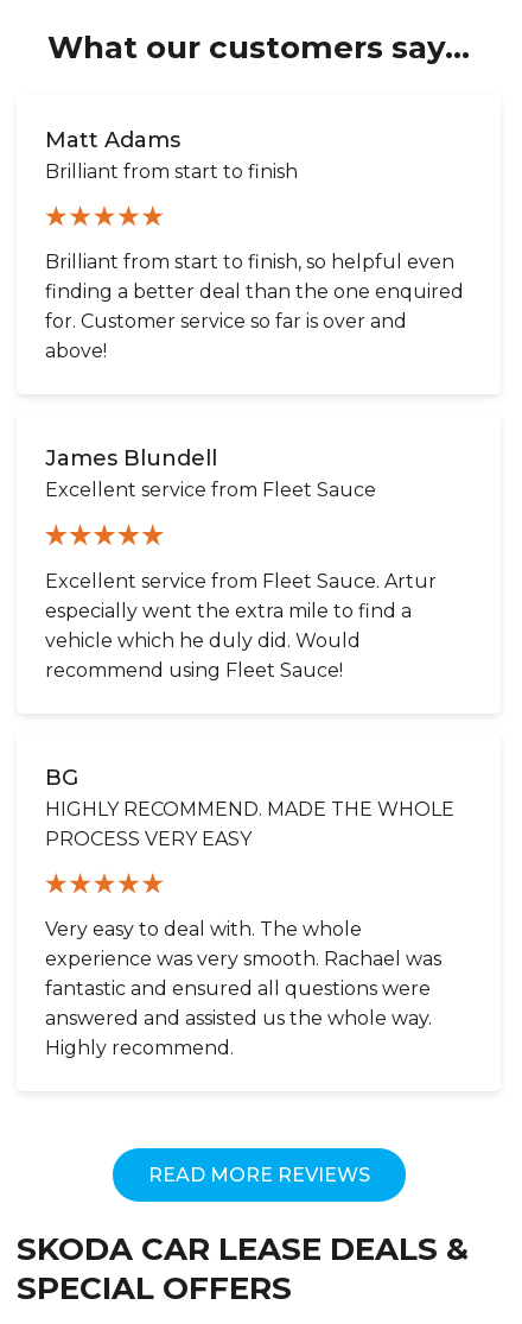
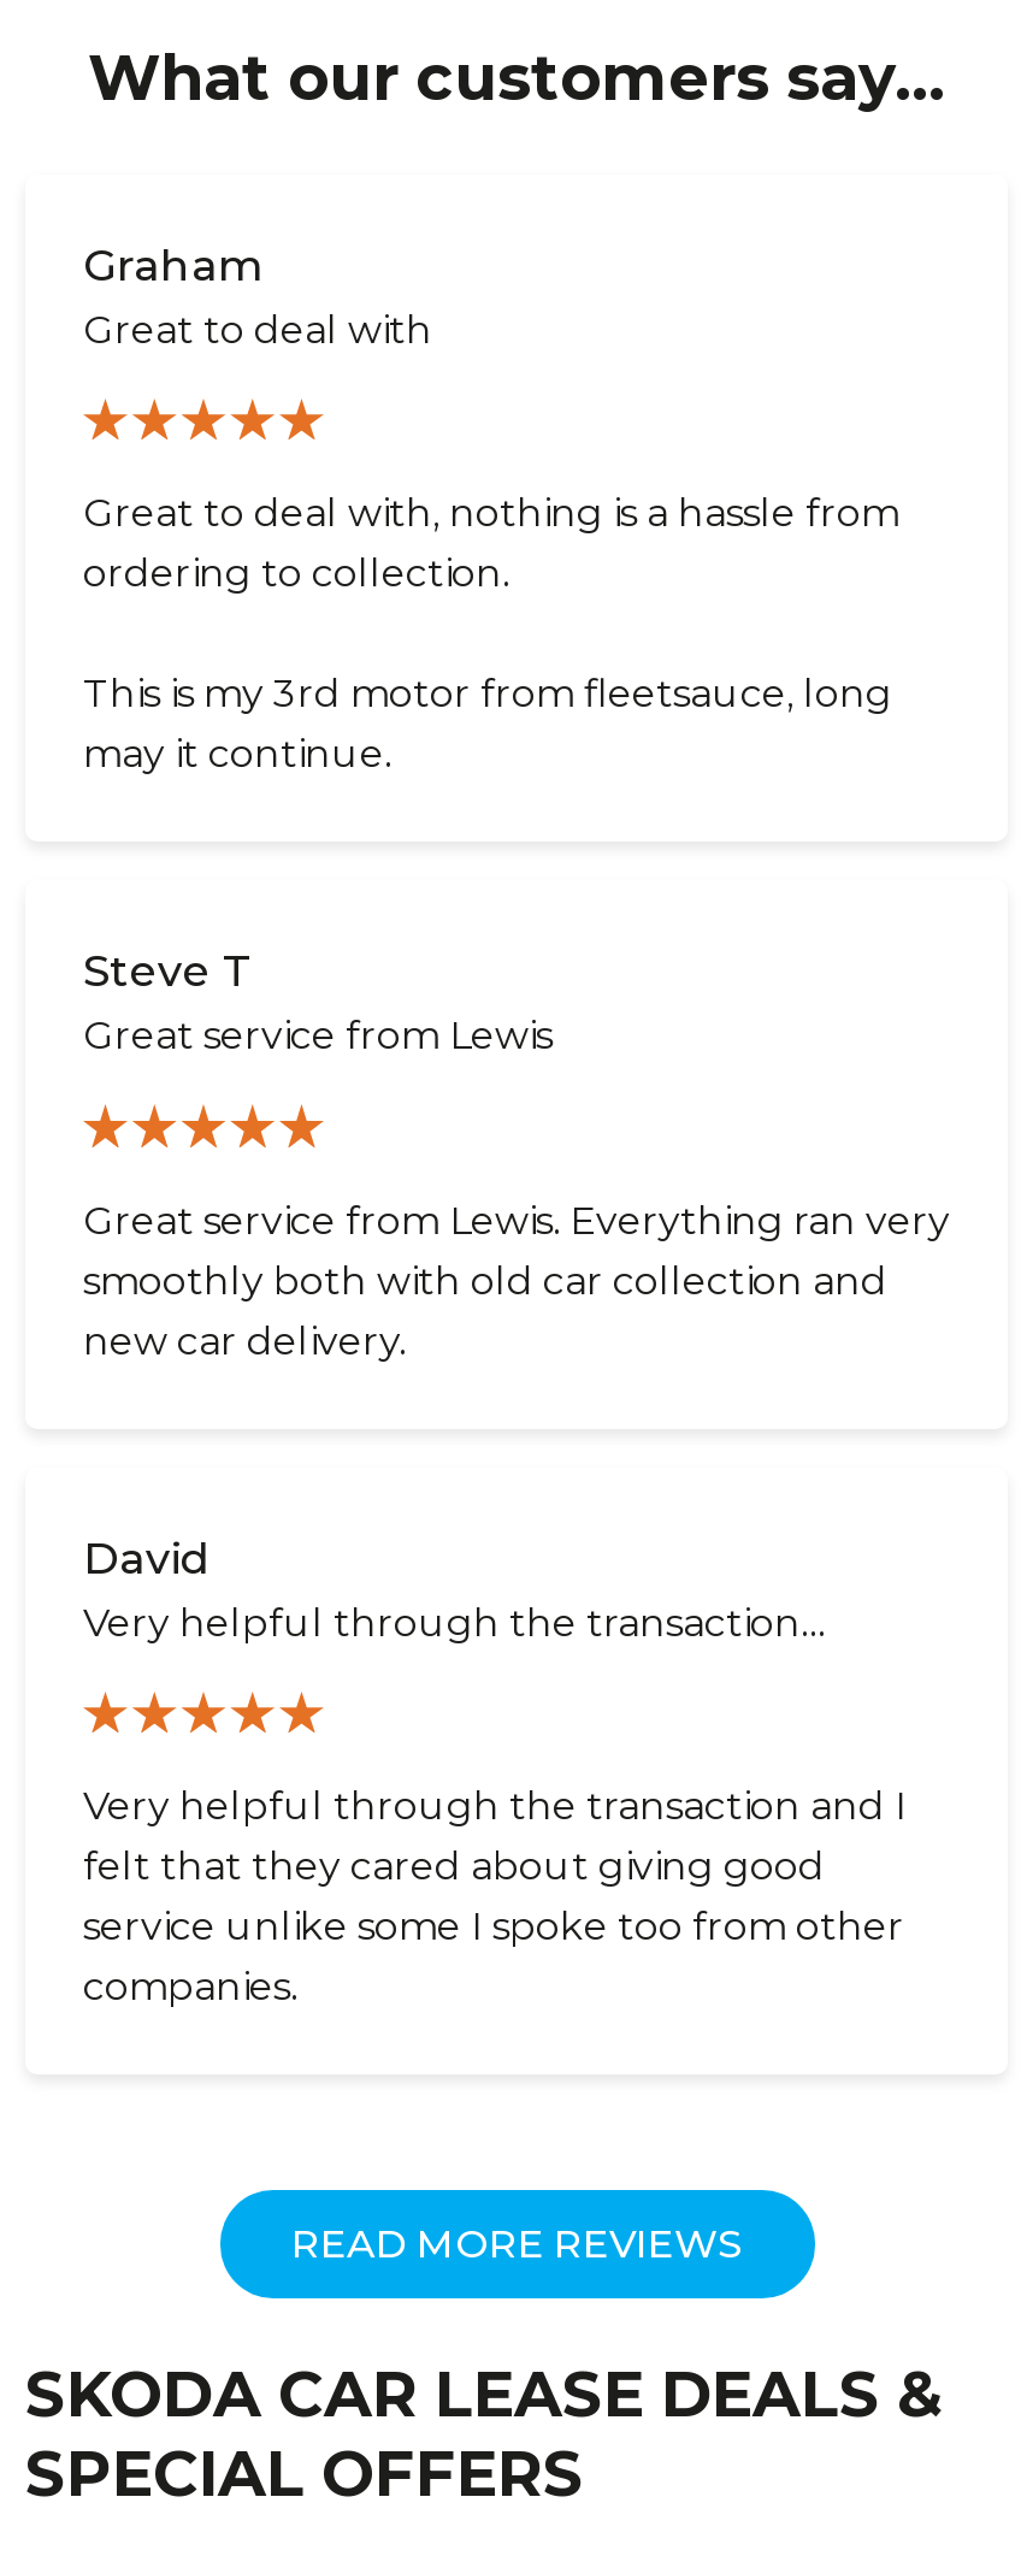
[45,127,298,183] Matt Adams | Brilliant from start to finish -> [83,239,432,352] Graham | Great to deal with
[45,251,464,363] Brilliant from start to finish, so helpful even | finding a better deal than the one enquired | for. Customer service so far is over and | above! -> [83,491,899,777] Great to deal with, nothing is a hassle from | ordering to collection. | This is my 3rd motor from fleetsauce, long | may it continue.
[45,446,376,501] James Blundell | Excellent service from Fleet Sauce -> [83,946,553,1059] Steve T | Great service from Lewis
[45,570,437,681] Excellent service from Fleet Sauce. Artur | especially went the extra mile to find a | vehicle which he duly did. Would | recommend using Fleet Sauce! -> [83,1197,950,1364] Great service from Lewis. Everything ran very | smoothly both with old car collection and | new car delivery.
[45,764,454,850] BG | HIGHLY RECOMMEND. MADE THE WHOLE | PROCESS VERY EASY -> [83,1532,827,1645] David | Very helpful through the transaction…
[45,918,441,1060] Very easy to deal with. The whole | experience was very smooth. Rachael was | fantastic and ensured all questions were | answered and assisted us the whole way. | Highly recommend. -> [83,1784,907,2010] Very helpful through the transaction and I | felt that they cared about giving good | service unlike some I spoke too from other | companies.

